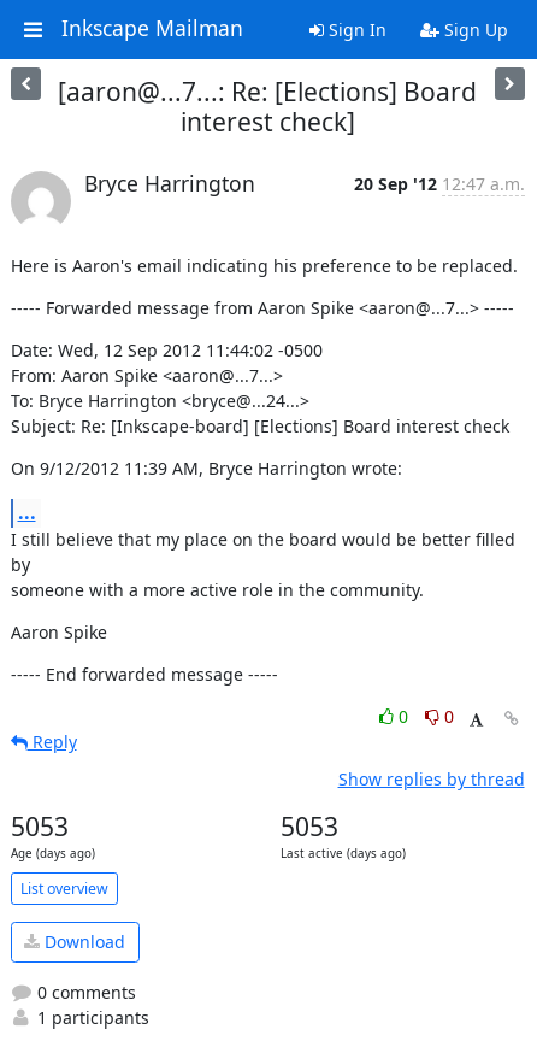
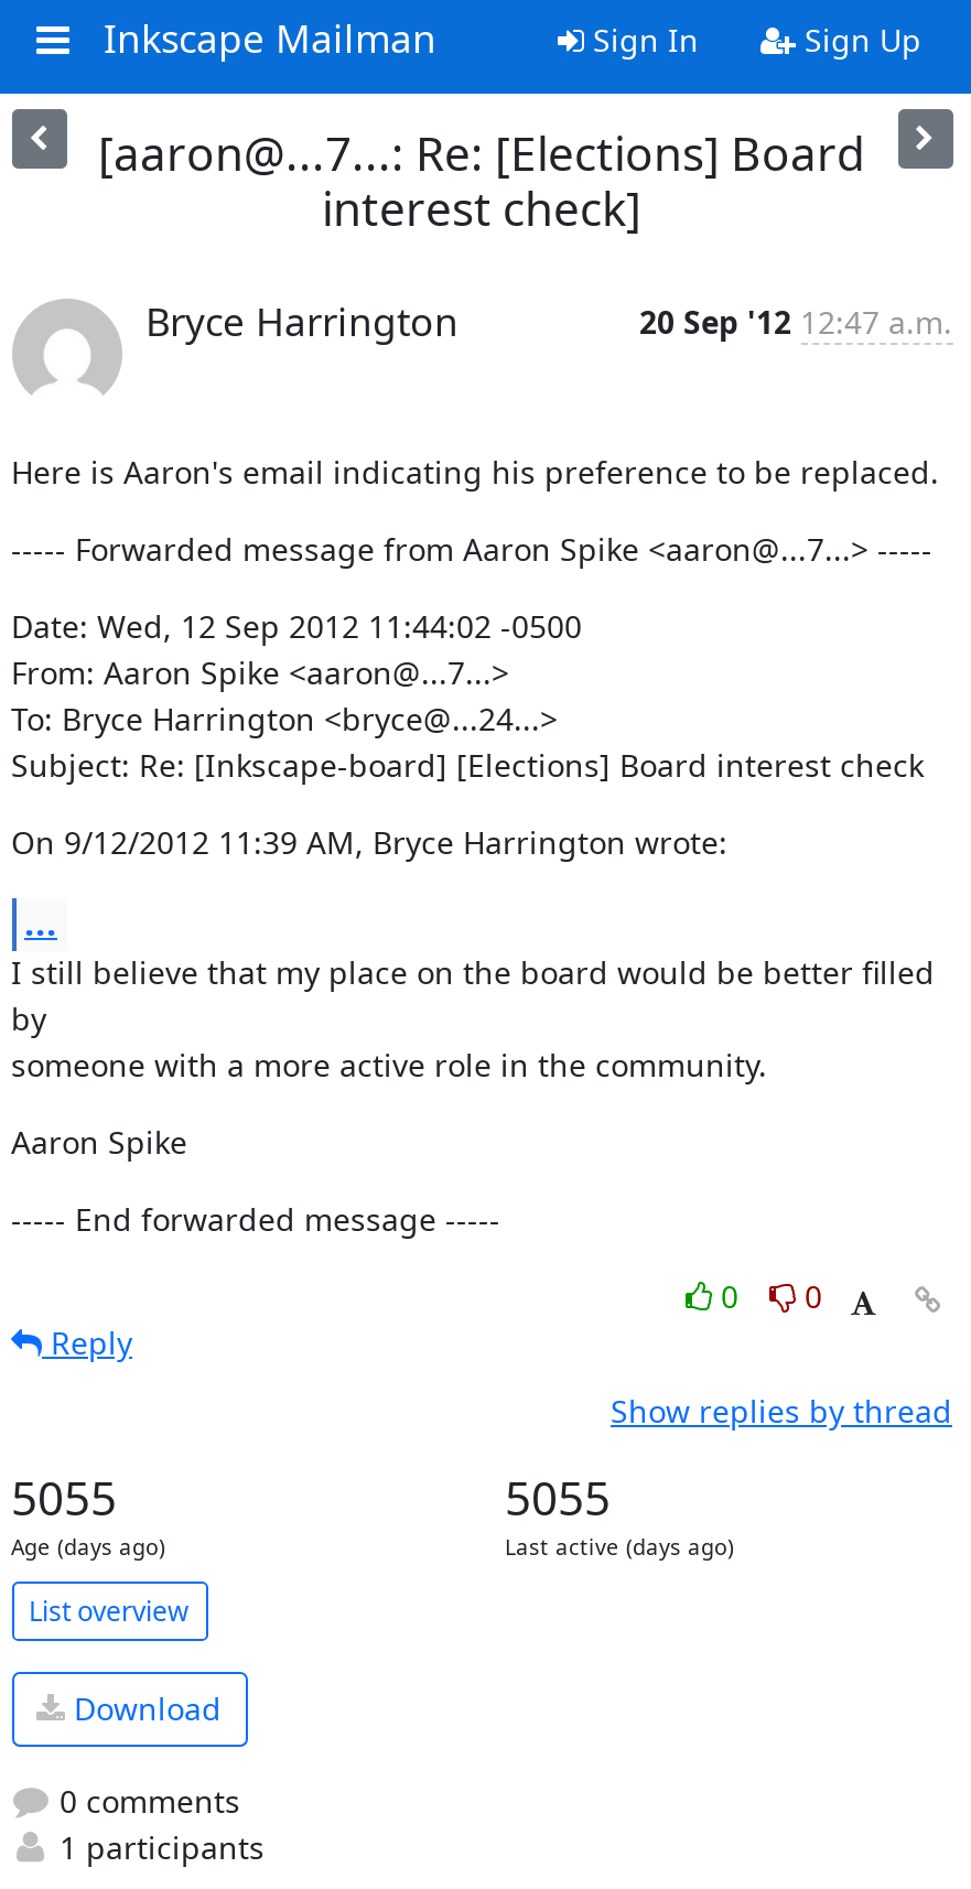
[10,810,68,843] 5053 -> [11,1467,117,1529] 5055
[280,810,338,843] 5053 -> [505,1467,611,1529] 5055

